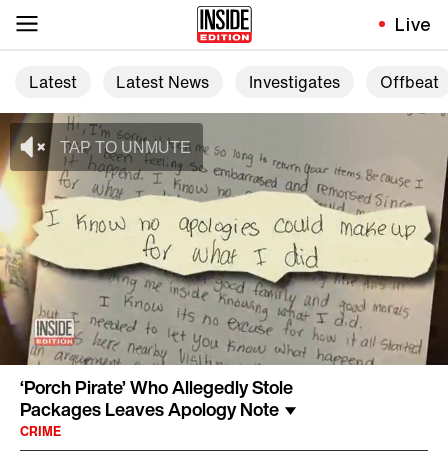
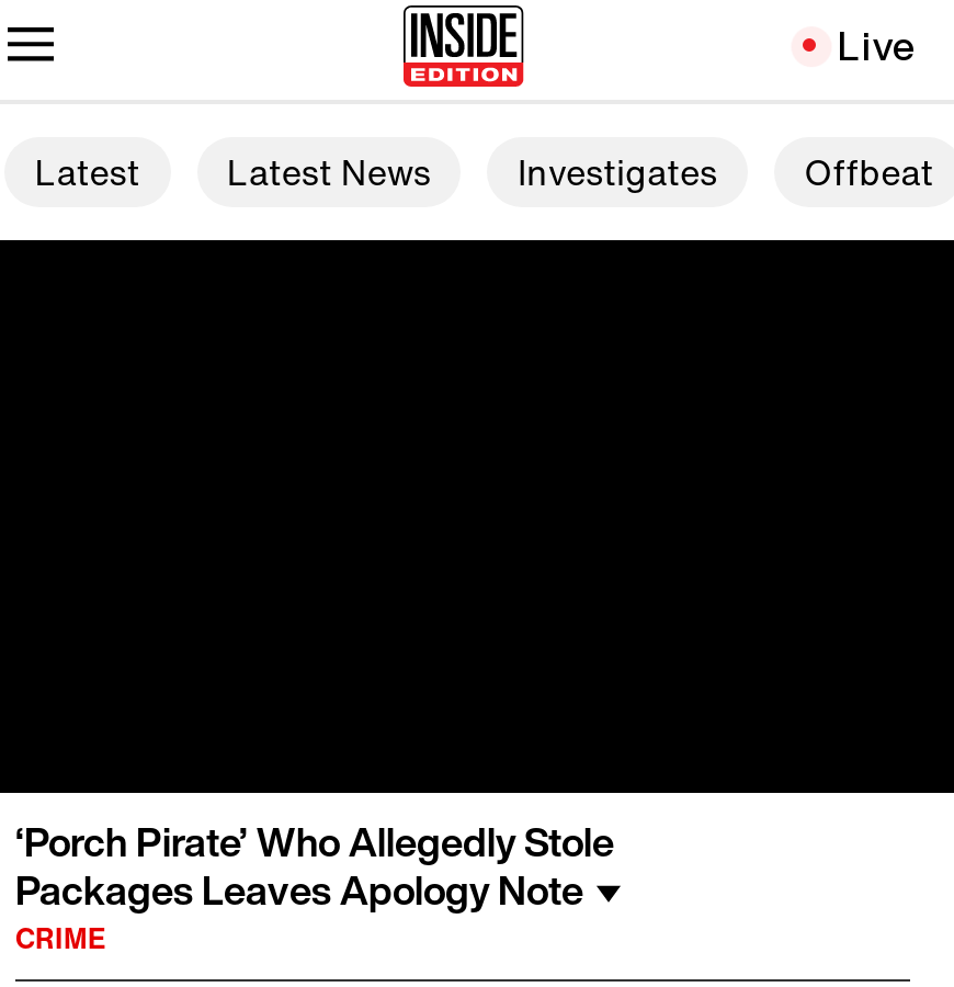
[3,112,445,366] [image] -> none

